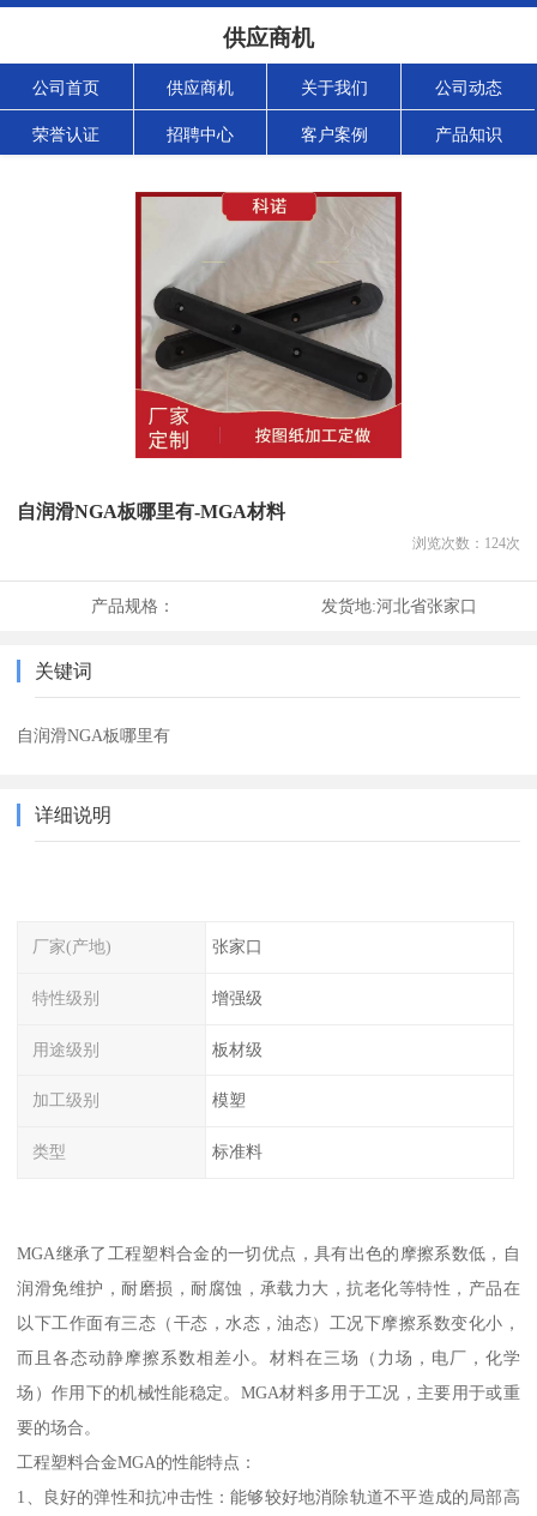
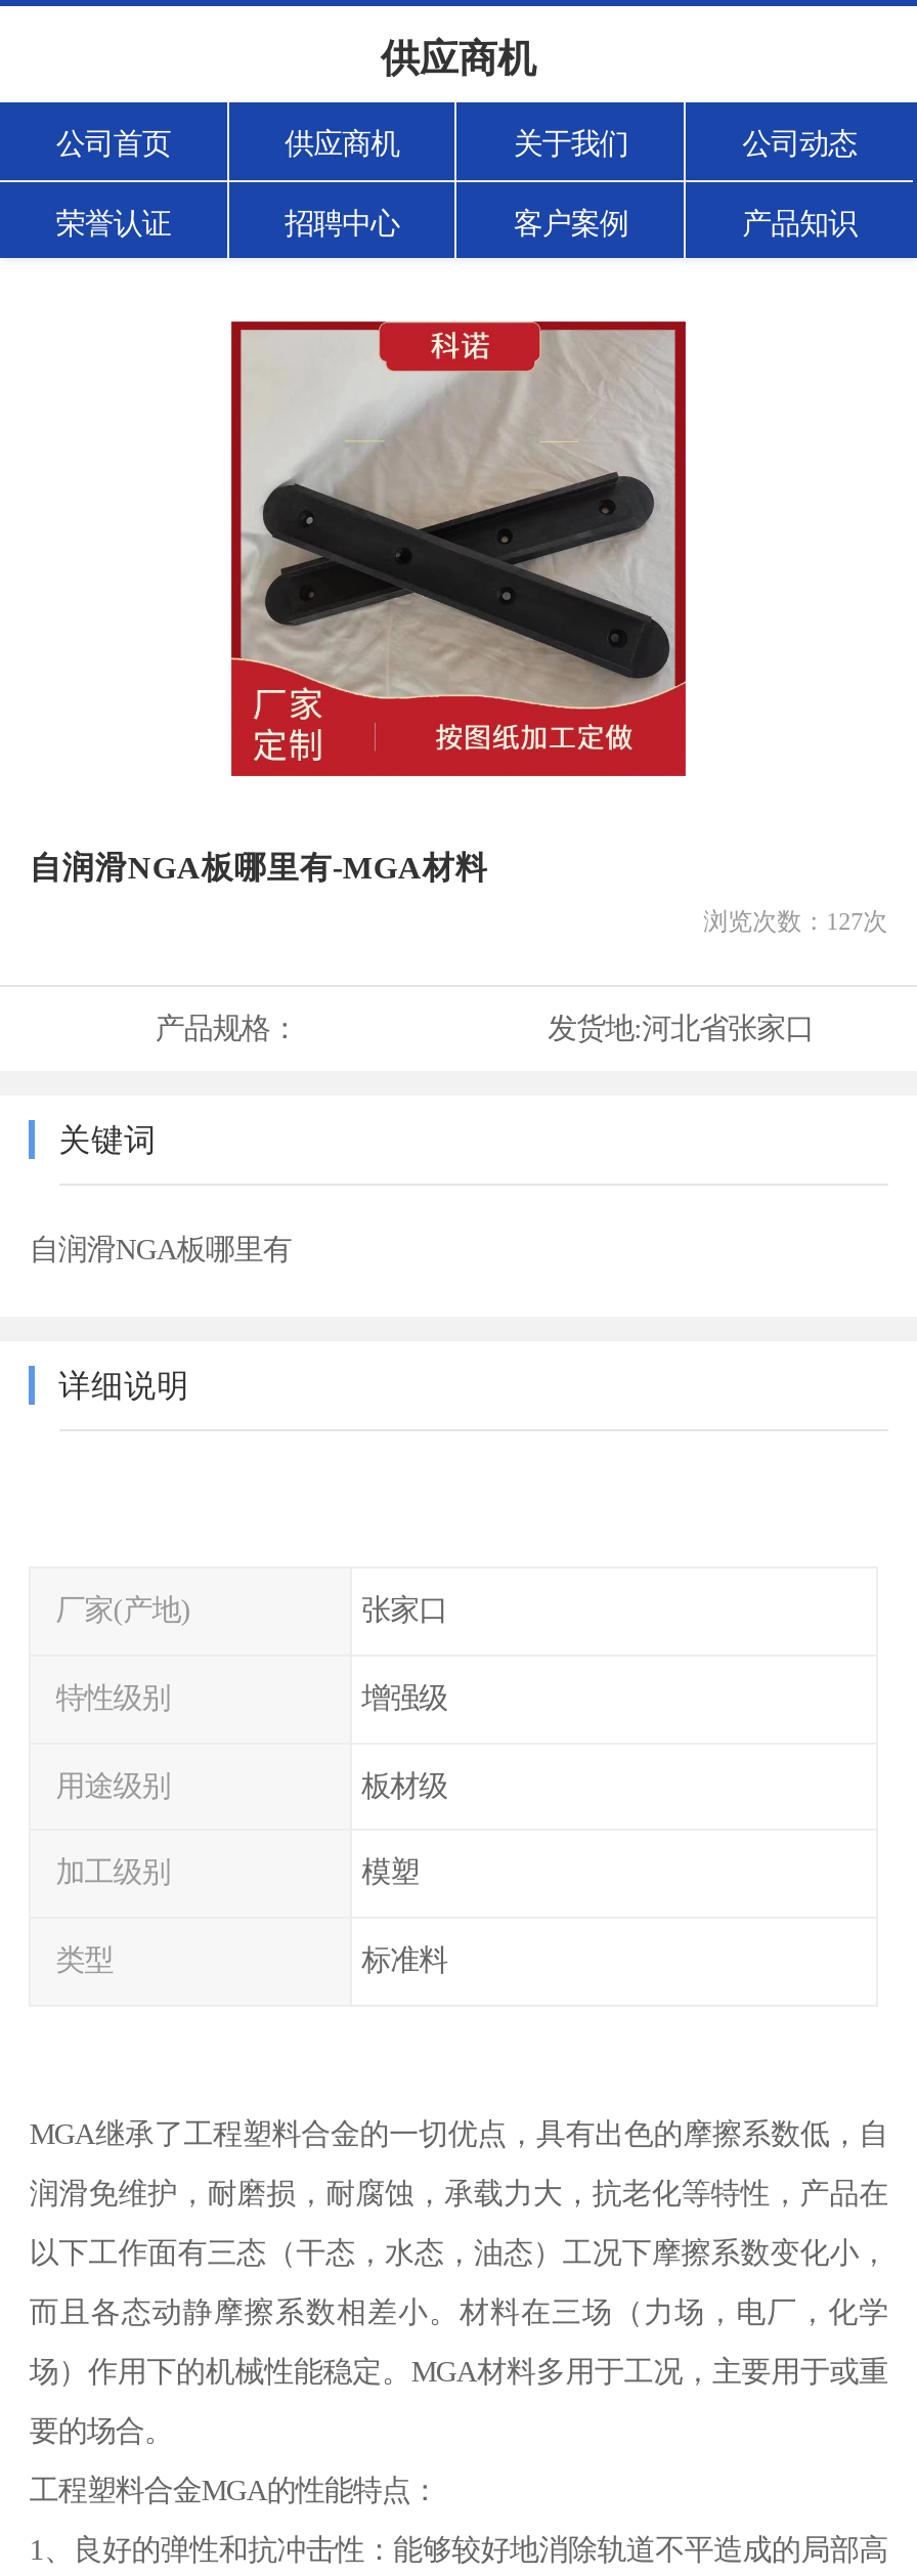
[412,535,520,552] 浏览次数：124次 -> [704,907,888,936] 浏览次数：127次

